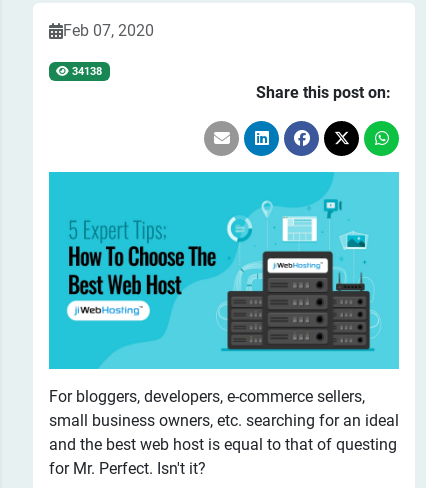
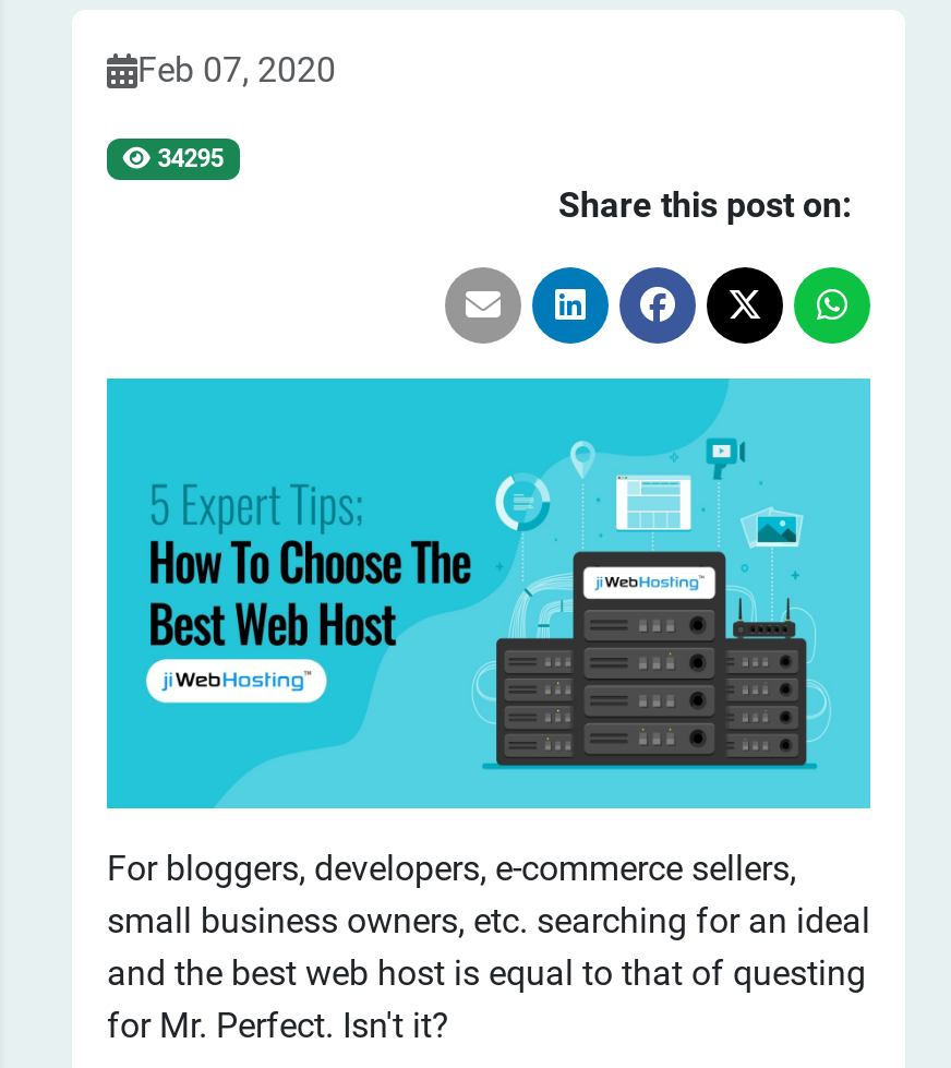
[69,65,102,78] 34138 -> [151,145,223,173] 34295

